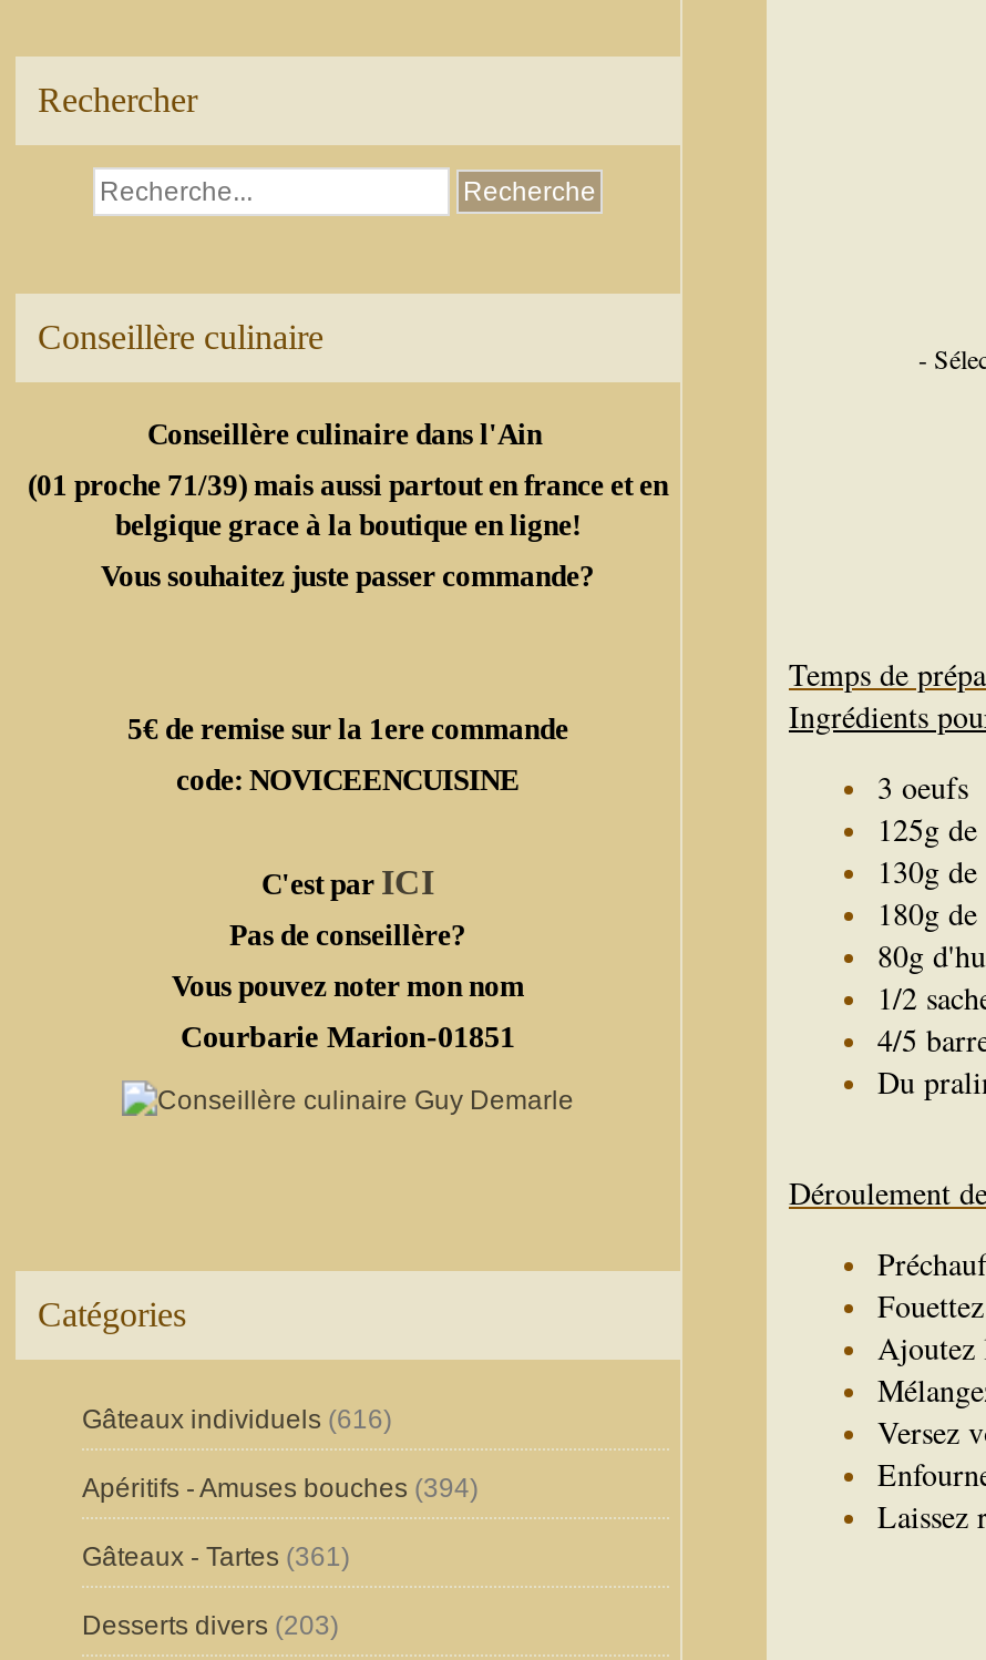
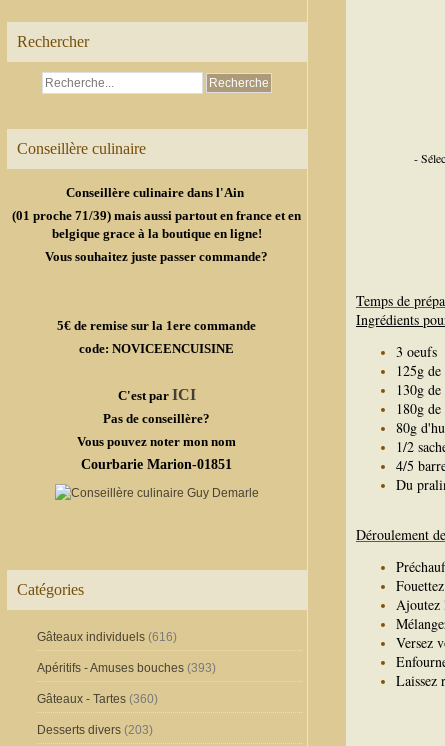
[82,1473,479,1504] Apéritifs - Amuses bouches (394) -> [37,661,216,675] Apéritifs - Amuses bouches (393)
[82,1541,350,1572] Gâteaux - Tartes (361) -> [37,692,158,706] Gâteaux - Tartes (360)

